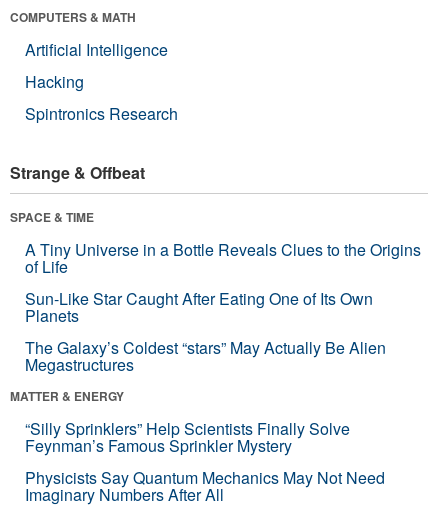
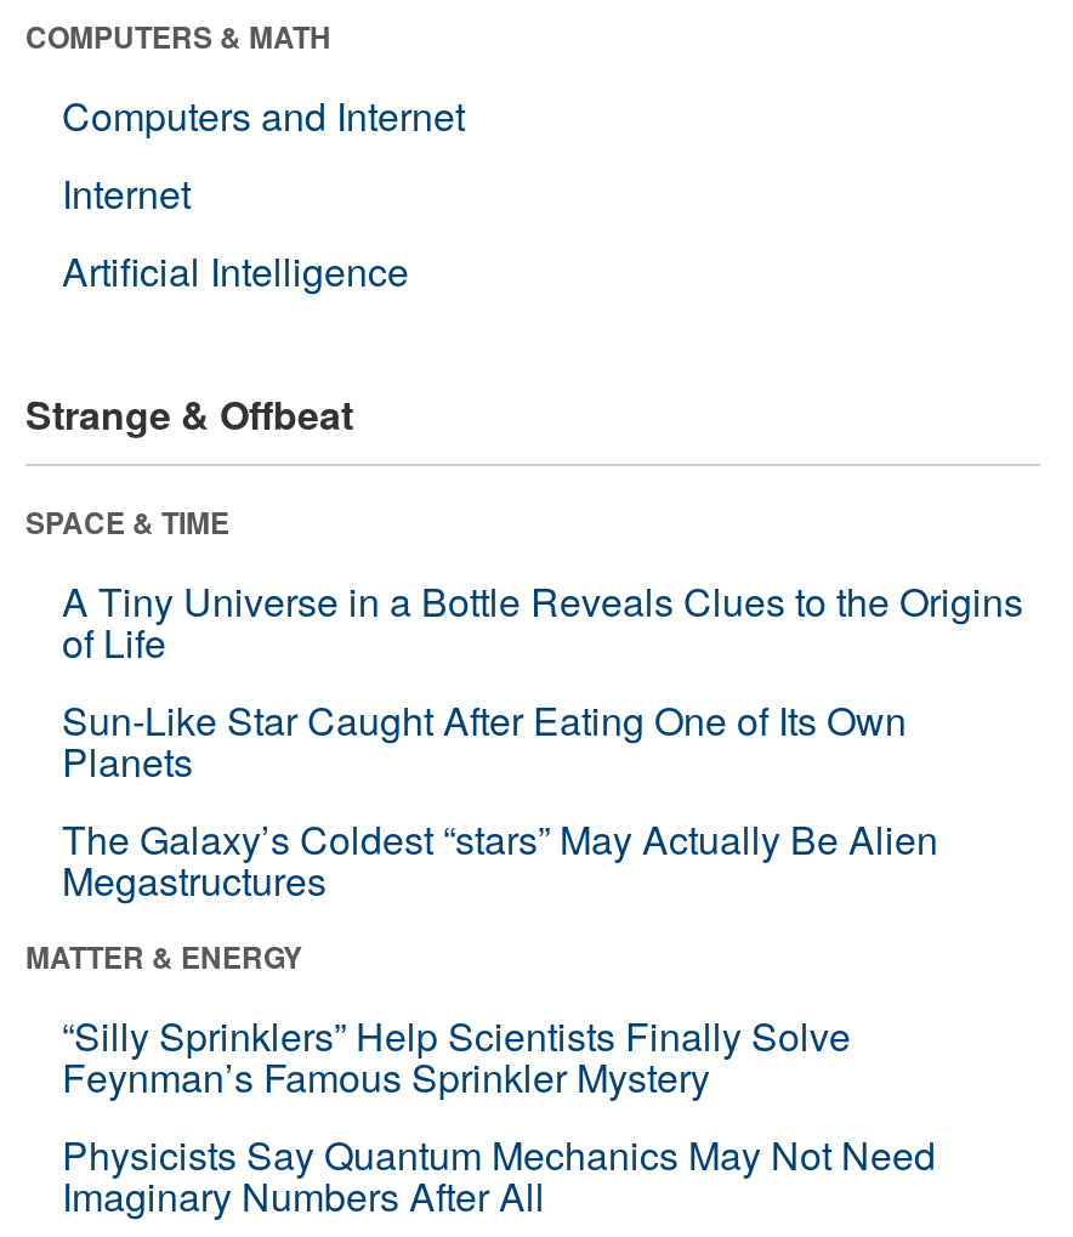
none -> [62,87,465,220] Computers and Internet | Internet
moved [25,38,168,61] -> [62,242,409,298]: Artificial Intelligence
[25,70,178,125] Hacking | Spintronics Research -> none

